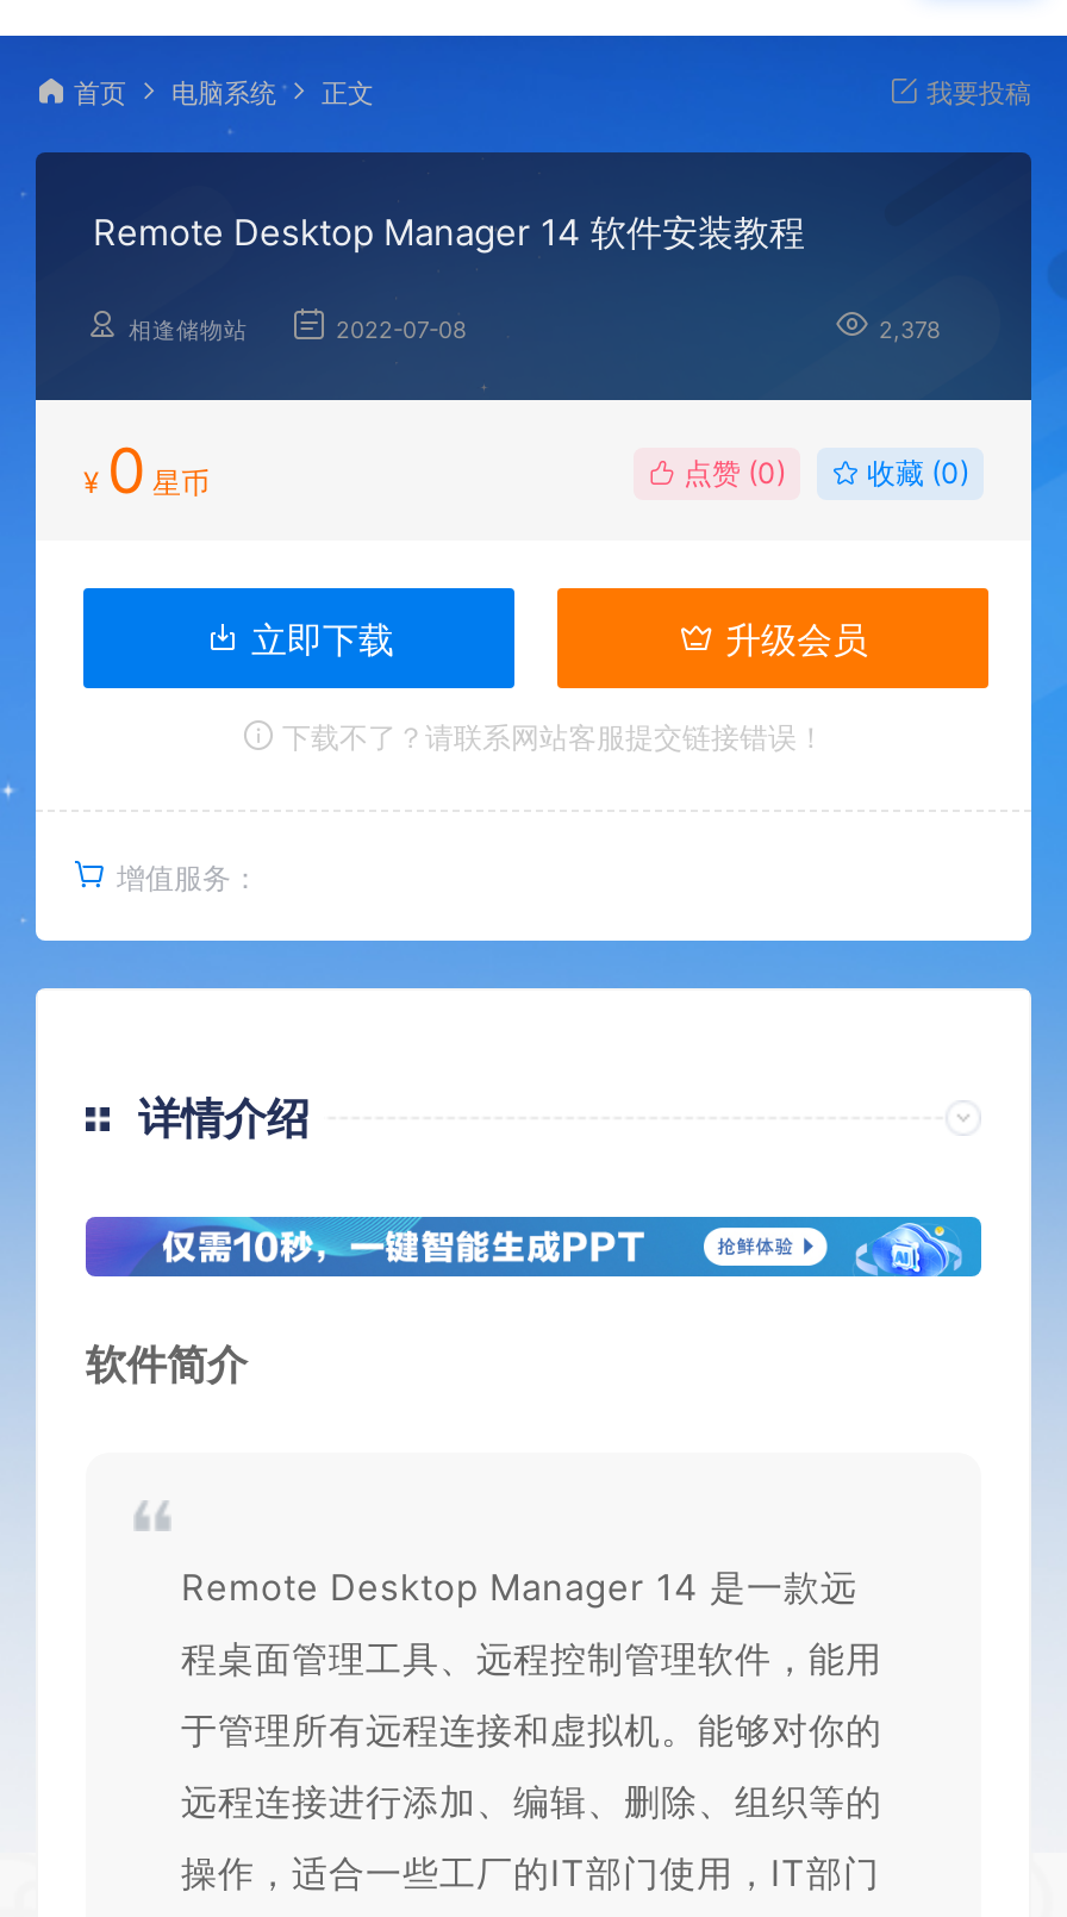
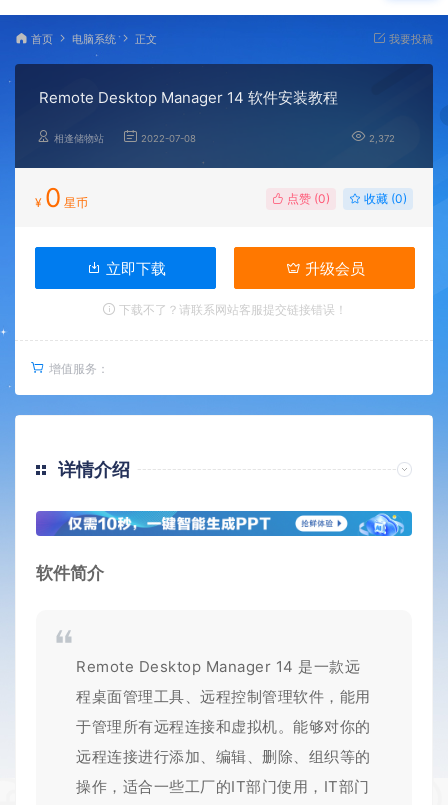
[872,317,941,343] 2,378 -> [366,133,395,144] 2,372

